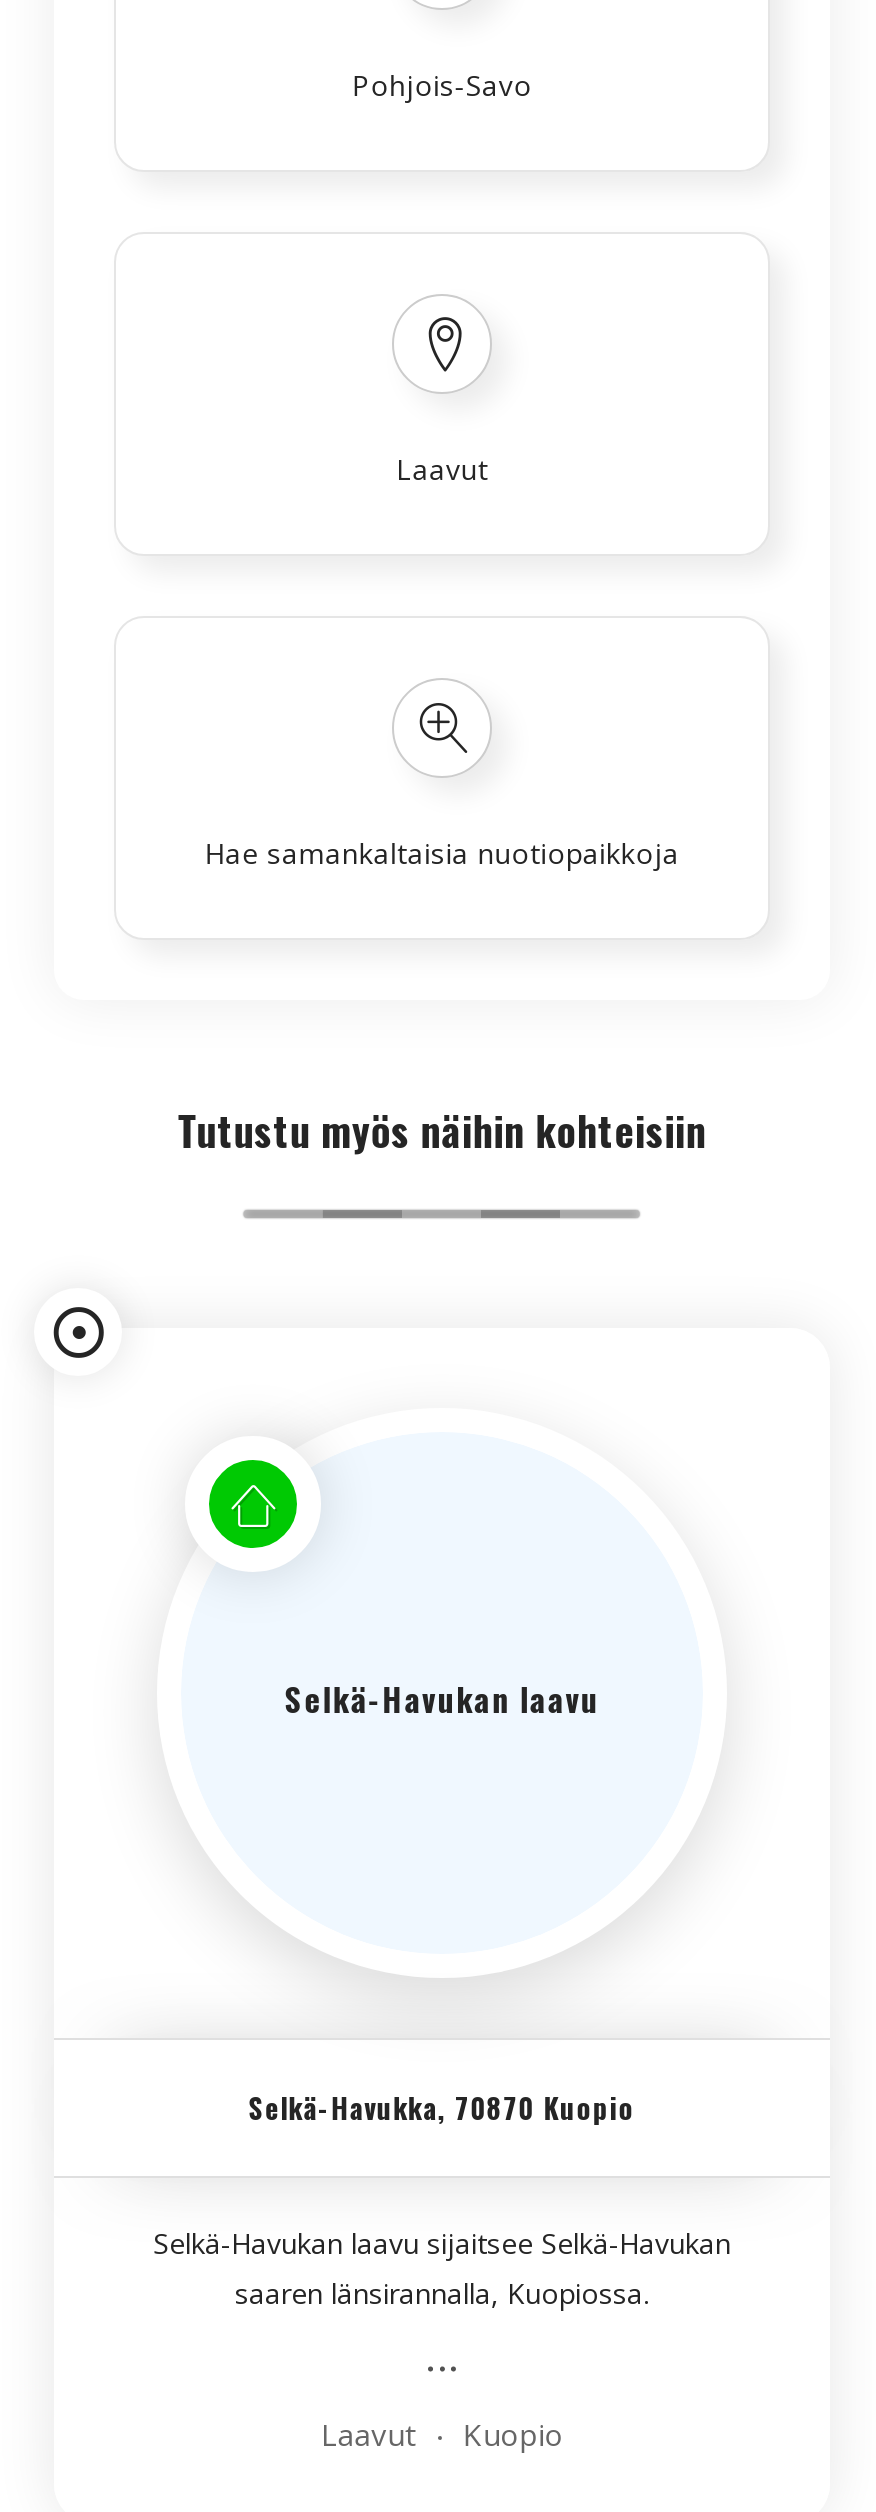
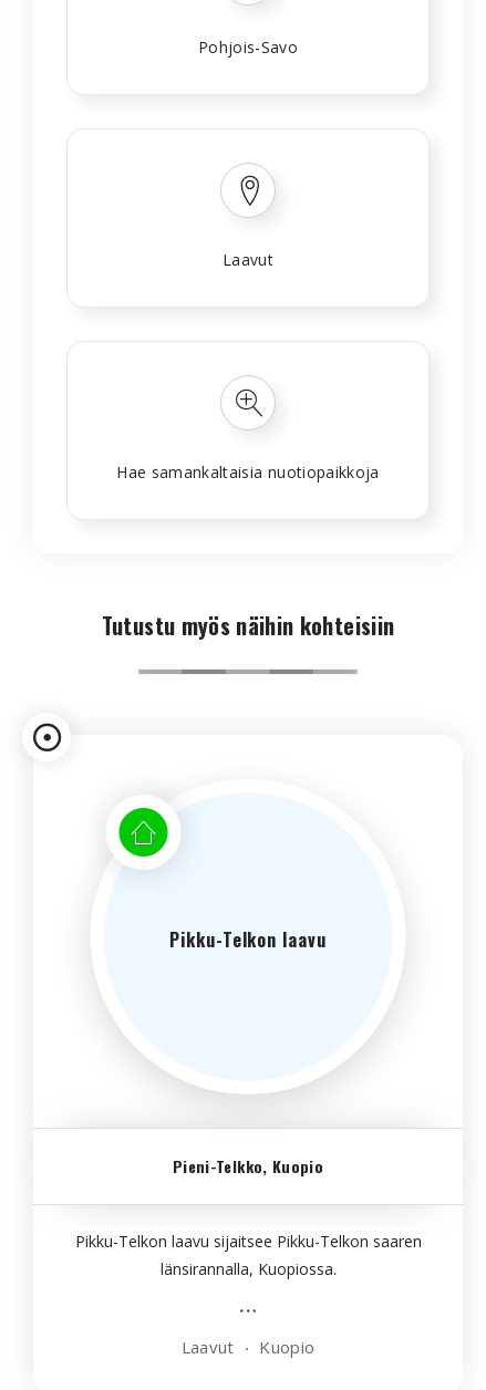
[285,1674,599,1722] Selkä-Havukan laavu -> [169,926,327,953] Pikku-Telkon laavu
[249,2086,635,2128] Selkä-Havukka, 70870 Kuopio -> [173,1154,323,1178] Pieni-Telkko, Kuopio
[153,2224,731,2312] Selkä-Havukan laavu sijaitsee Selkä-Havukan | saaren länsirannalla, Kuopiossa. -> [75,1231,421,1279] Pikku-Telkon laavu sijaitsee Pikku-Telkon saaren | länsirannalla, Kuopiossa.

